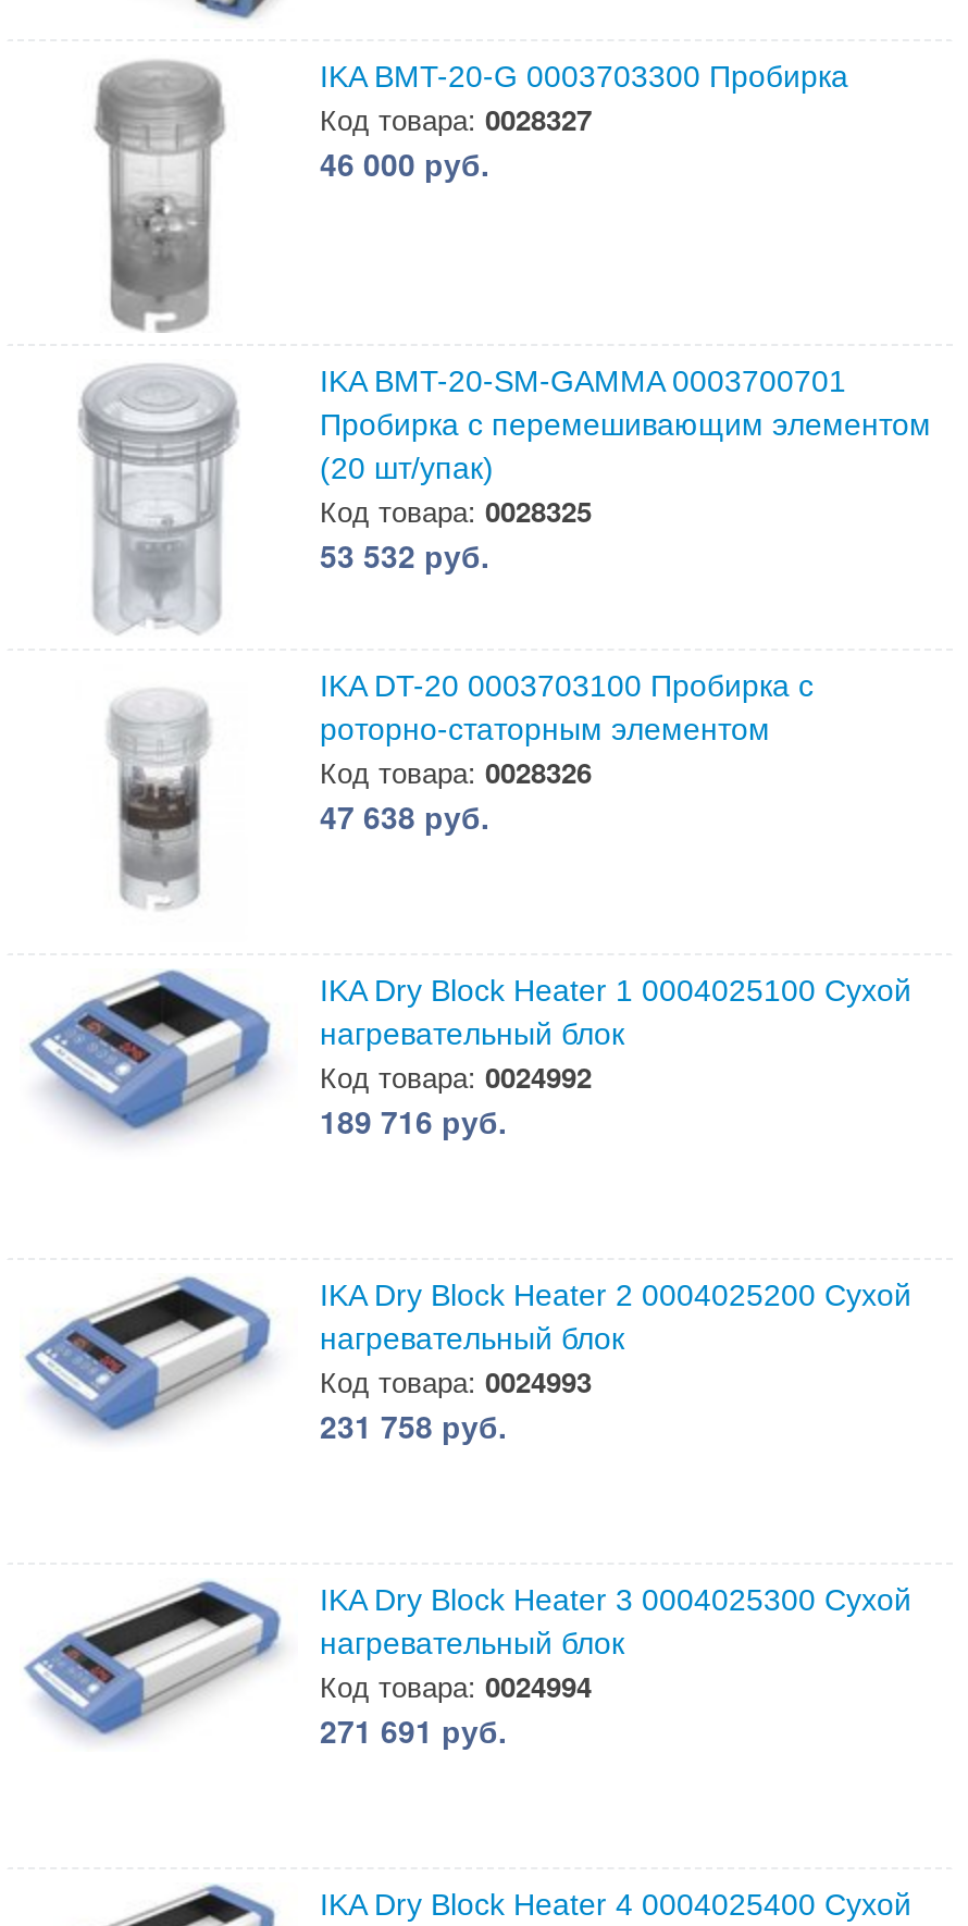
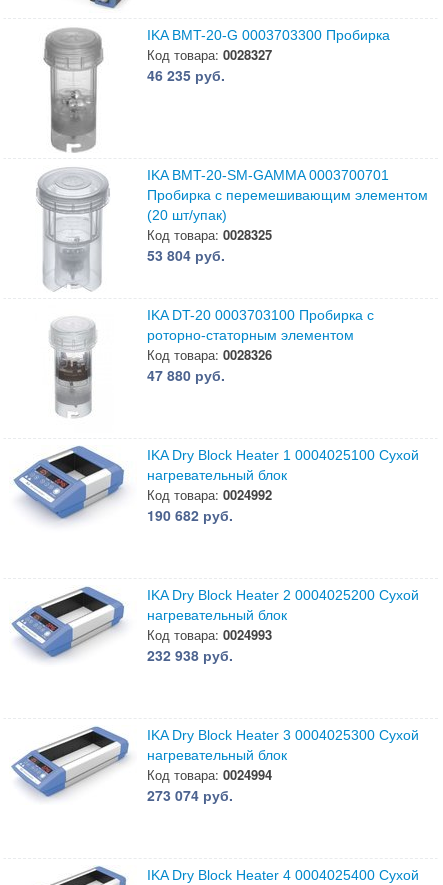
[320,141,489,185] 46 000 руб. -> [147,65,225,85] 46 235 руб.
[320,533,489,577] 53 532 руб. -> [147,245,225,265] 53 804 руб.
[320,794,489,838] 47 638 руб. -> [147,365,225,385] 47 880 руб.
[320,1099,507,1143] 189 716 руб. -> [147,505,233,525] 190 682 руб.
[320,1404,507,1447] 231 758 руб. -> [147,645,233,665] 232 938 руб.
[320,1708,507,1752] 271 691 руб. -> [147,785,233,805] 273 074 руб.

